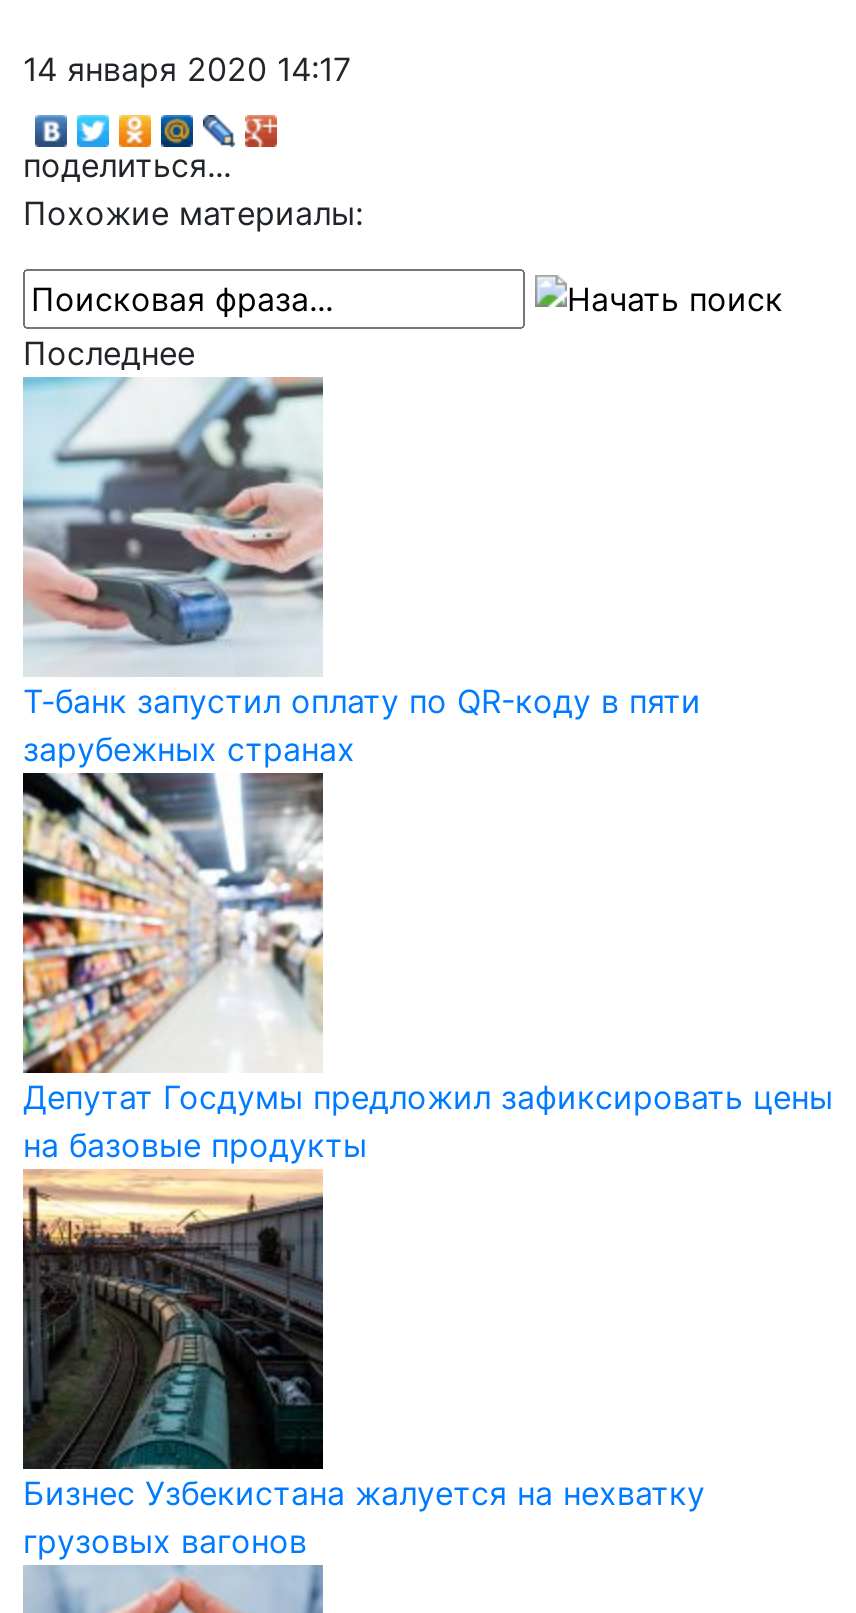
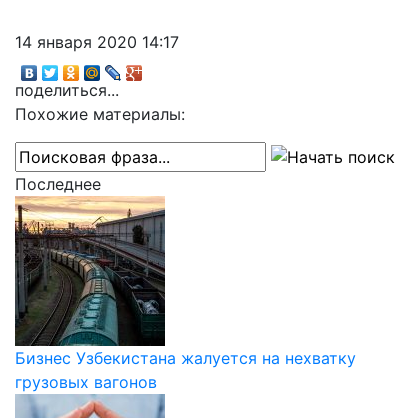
[21,375,701,769] [image] | Т-банк запустил оплату по QR-коду в пяти | зарубежных странах -> none
[21,785,833,1165] [image] | Депутат Госдумы предложил зафиксировать цены | на базовые продукты -> none

